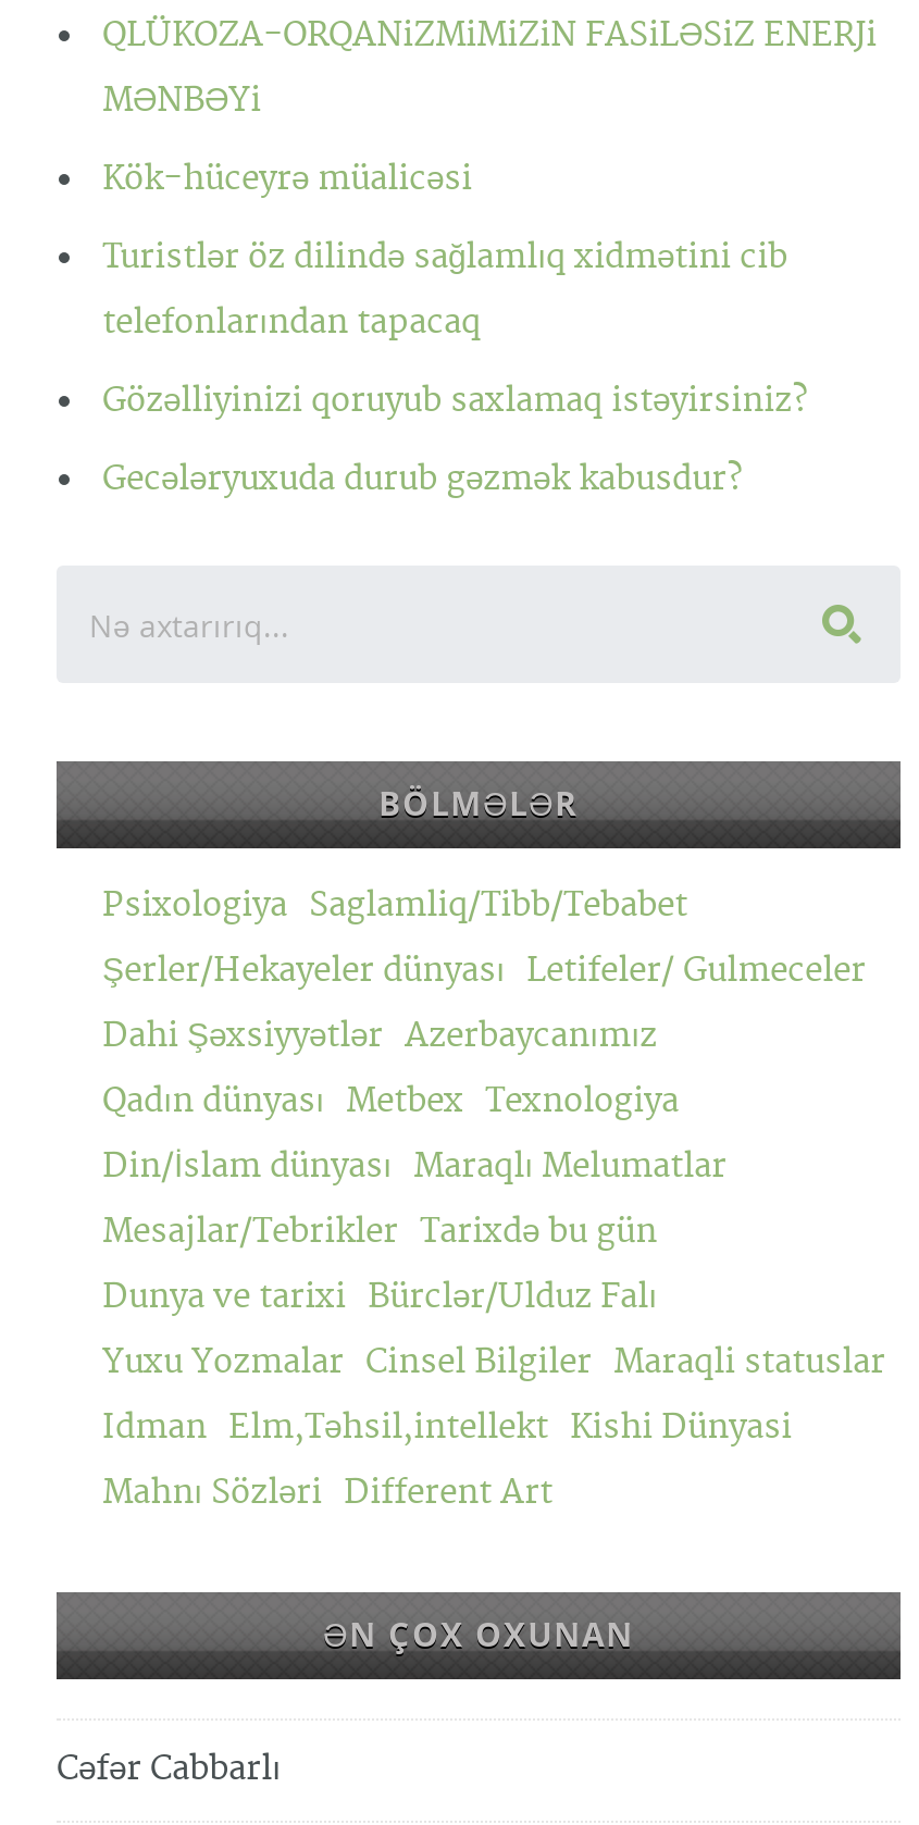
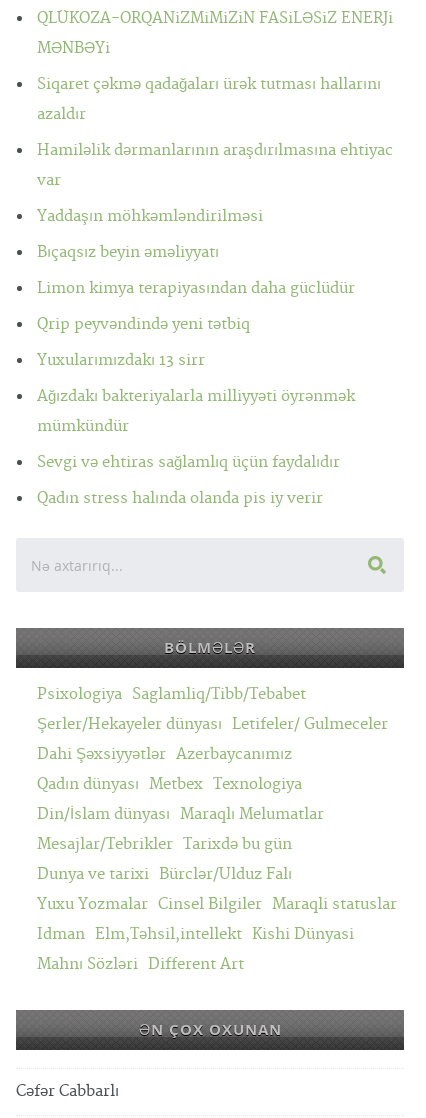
[102,159,807,500] Kök-hüceyrə müalicəsi | Turistlər öz dilində sağlamlıq xidmətini cib | telefonlarından tapacaq | Gözəlliyinizi qoruyub saxlamaq istəyirsiniz? | Gecələryuxuda durub gəzmək kabusdur? -> [37,75,393,508] Siqaret çəkmə qadağaları ürək tutması hallarını | azaldır | Hamiləlik dərmanlarının araşdırılmasına ehtiyac | var | Yaddaşın möhkəmləndirilməsi | Bıçaqsız beyin əməliyyatı | Limon kimya terapiyasından daha güclüdür | Qrip peyvəndində yeni tətbiq | Yuxularımızdakı 13 sirr | Ağızdakı bakteriyalarla milliyyəti öyrənmək | mümkündür | Sevgi və ehtiras sağlamlıq üçün faydalıdır | Qadın stress halında olanda pis iy verir

